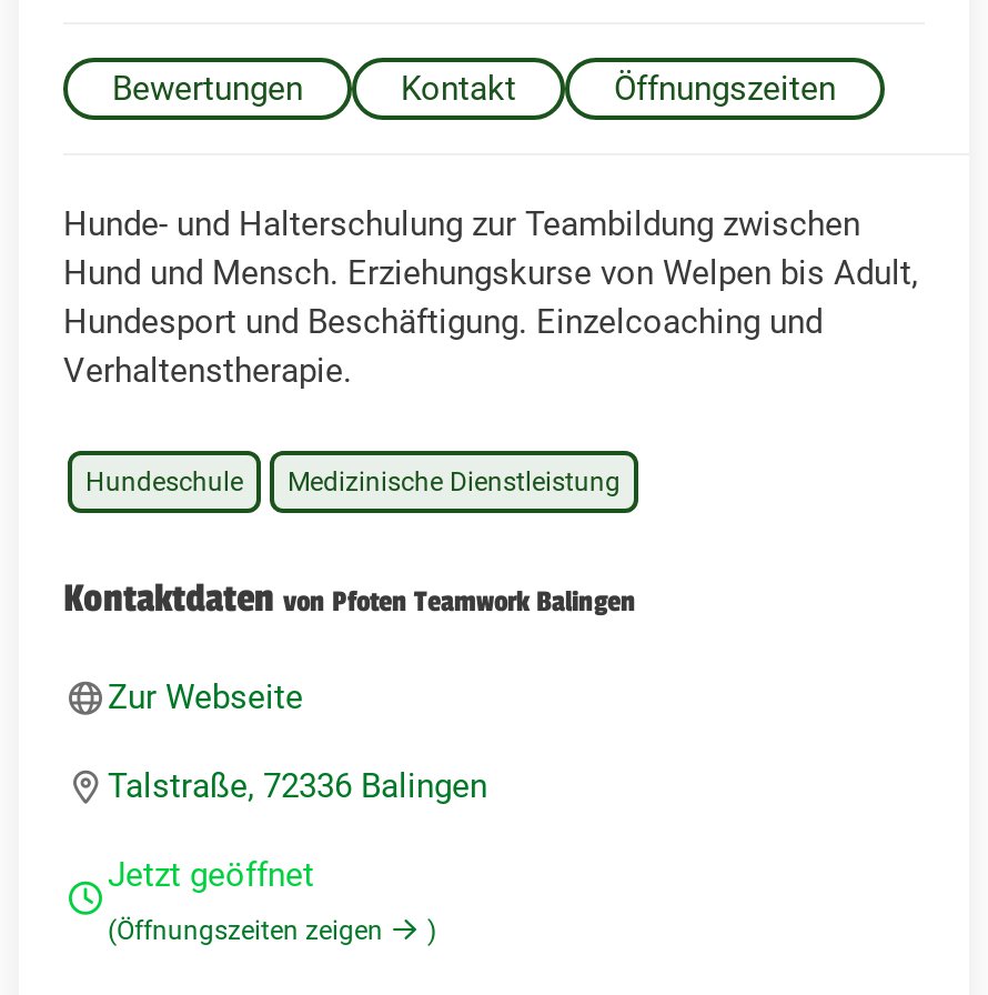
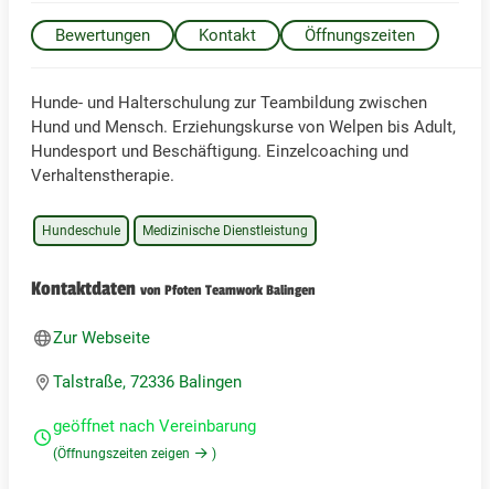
[108,855,314,895] Jetzt geöffnet -> [53,416,256,436] geöffnet nach Vereinbarung

